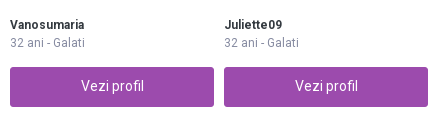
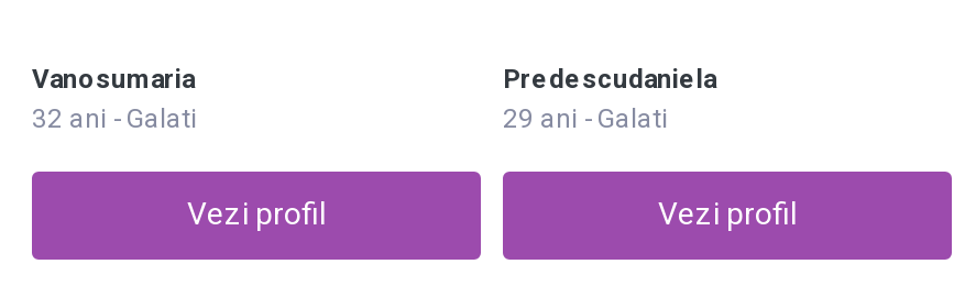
[224,18,299,50] Juliette09 | 32 ani - Galati -> [503,63,716,134] Predescudaniela | 29 ani - Galati

